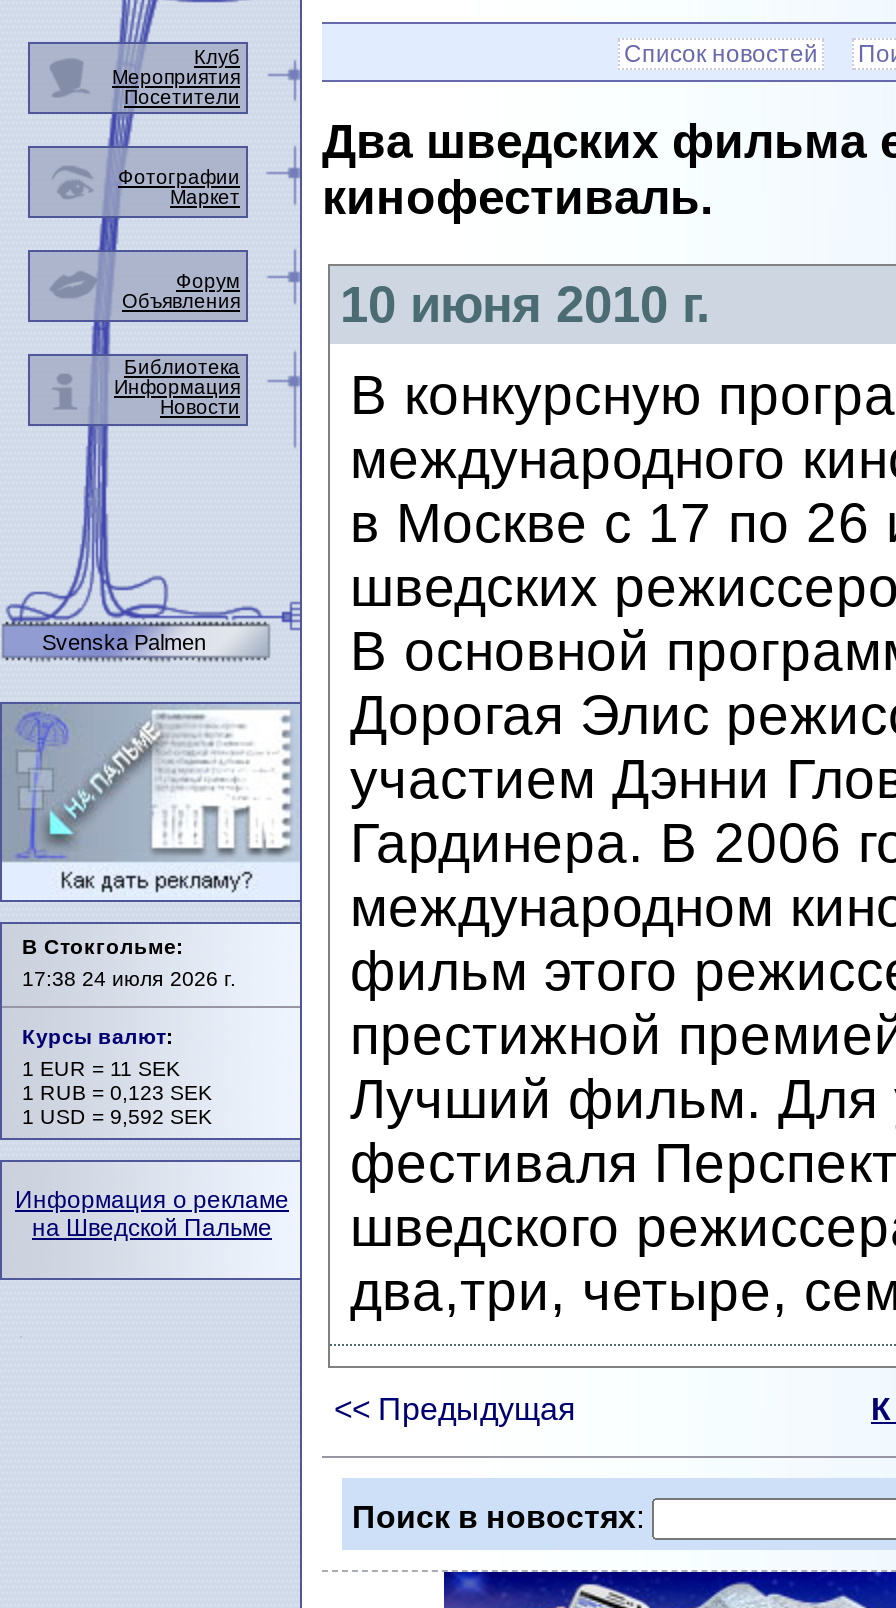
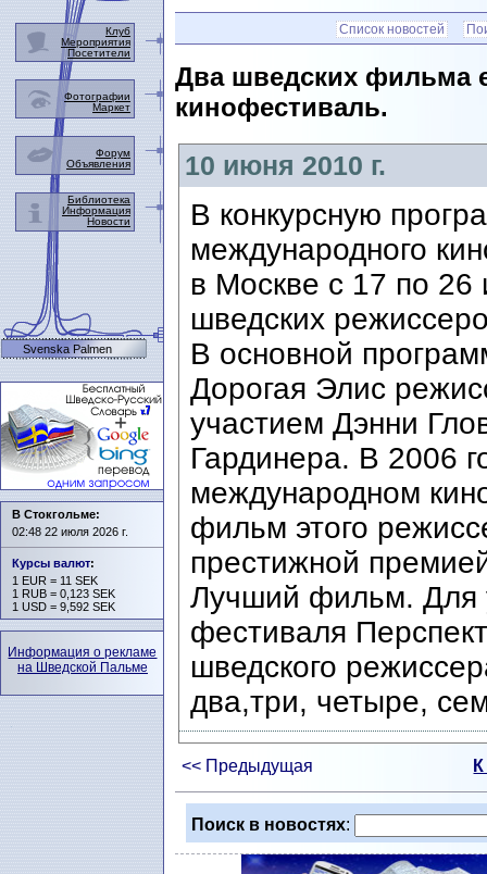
[6,702,298,990] [image] | 17:38 24 июля 2026 г. -> [3,383,163,538] [image] | 02:48 22 июля 2026 г.

